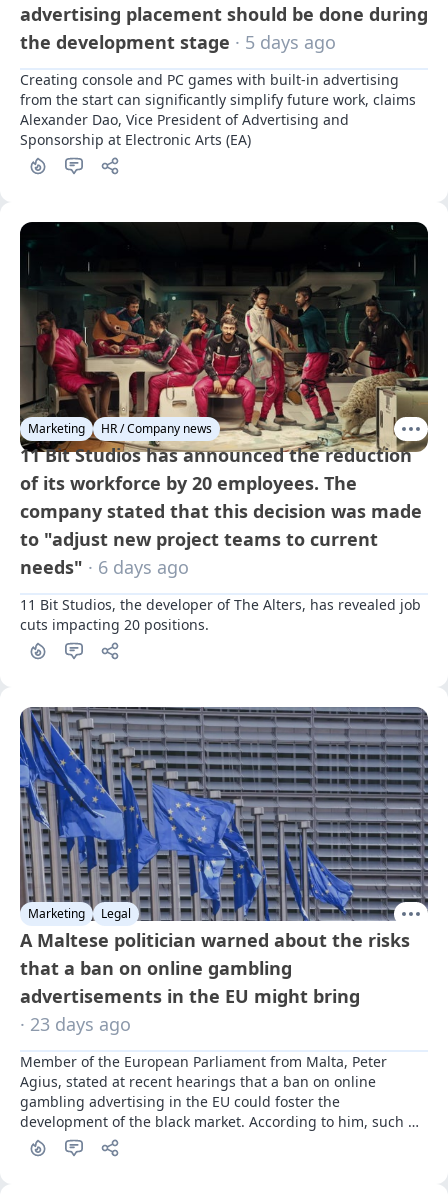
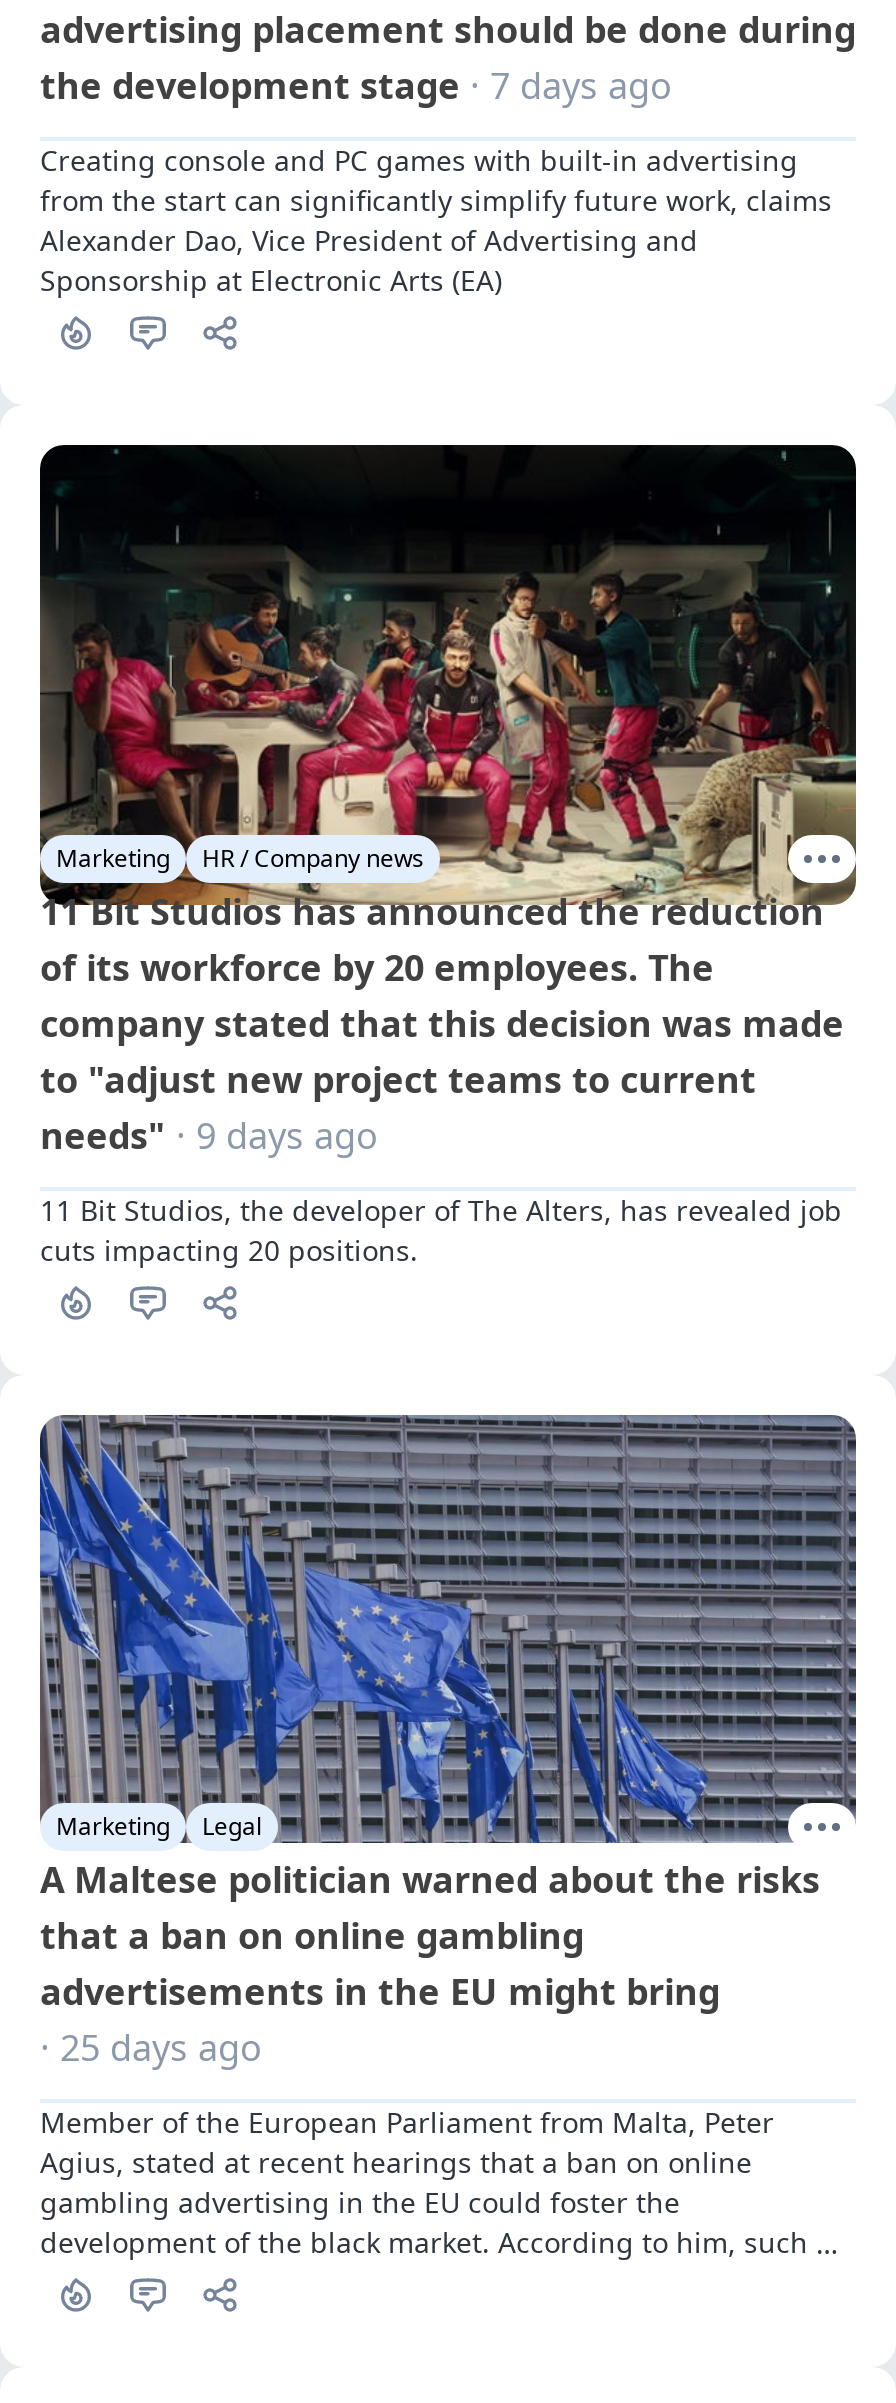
[20,30,336,54] the development stage · 5 days ago -> [40,60,672,108] the development stage · 7 days ago
[20,555,189,579] needs" · 6 days ago -> [40,1110,378,1158] needs" · 9 days ago
[20,1012,131,1036] · 23 days ago -> [40,2024,262,2072] · 25 days ago

